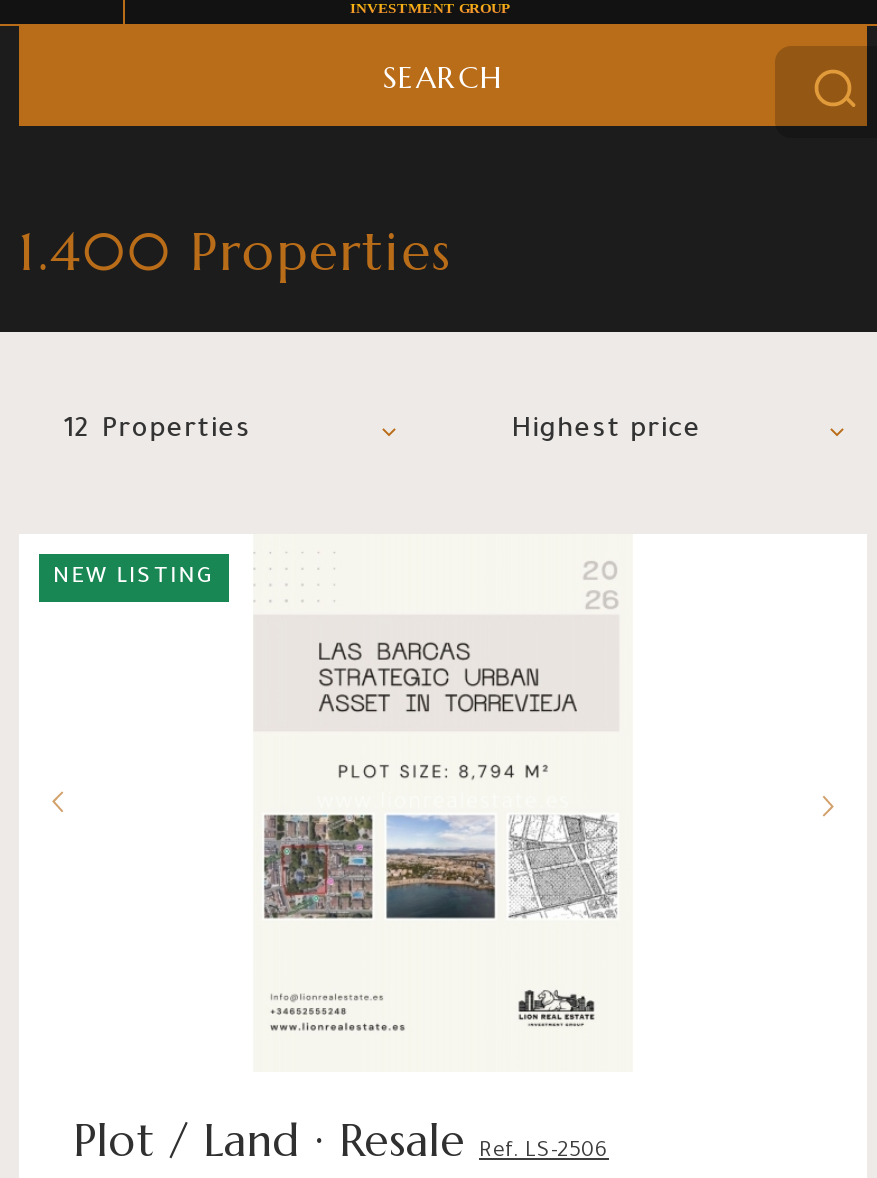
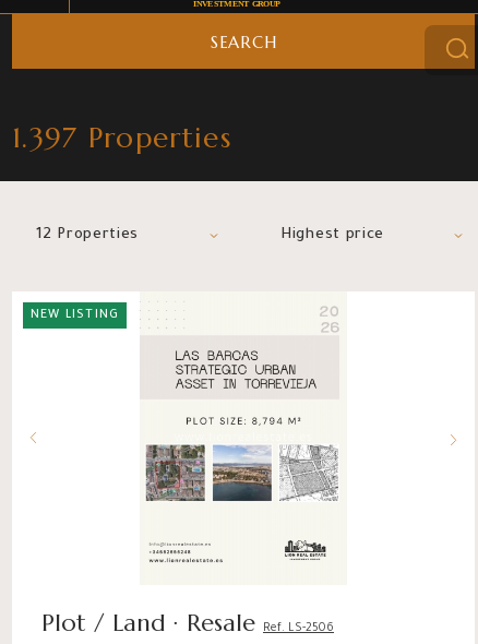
[19,220,453,284] 1.400 Properties -> [12,120,231,155] 1.397 Properties

